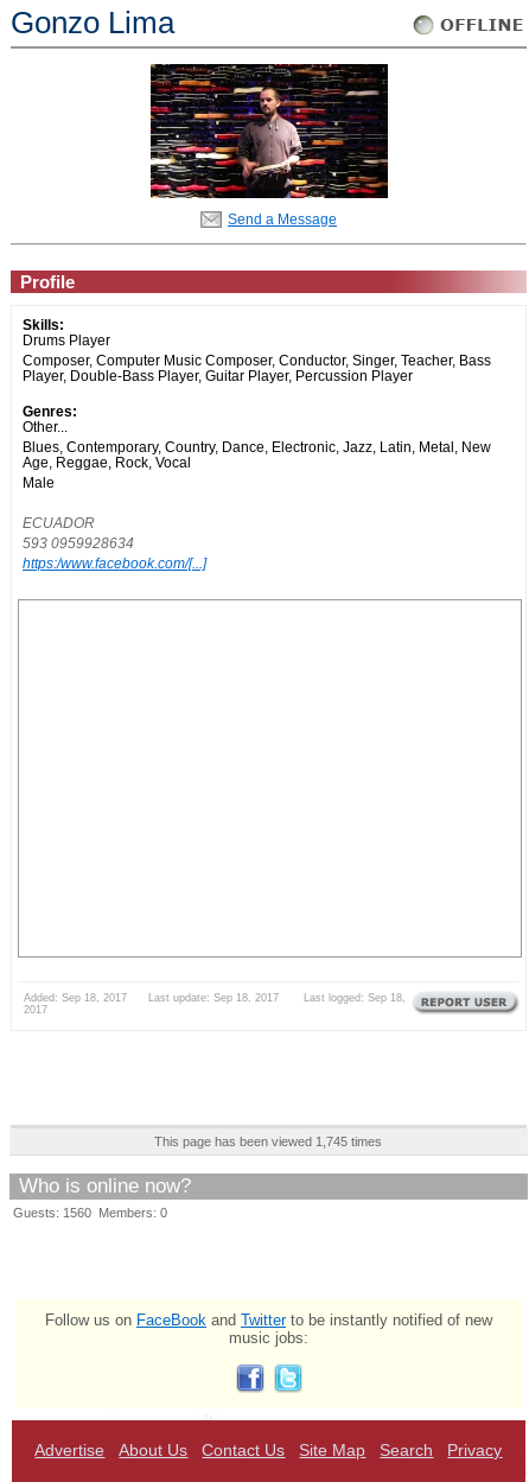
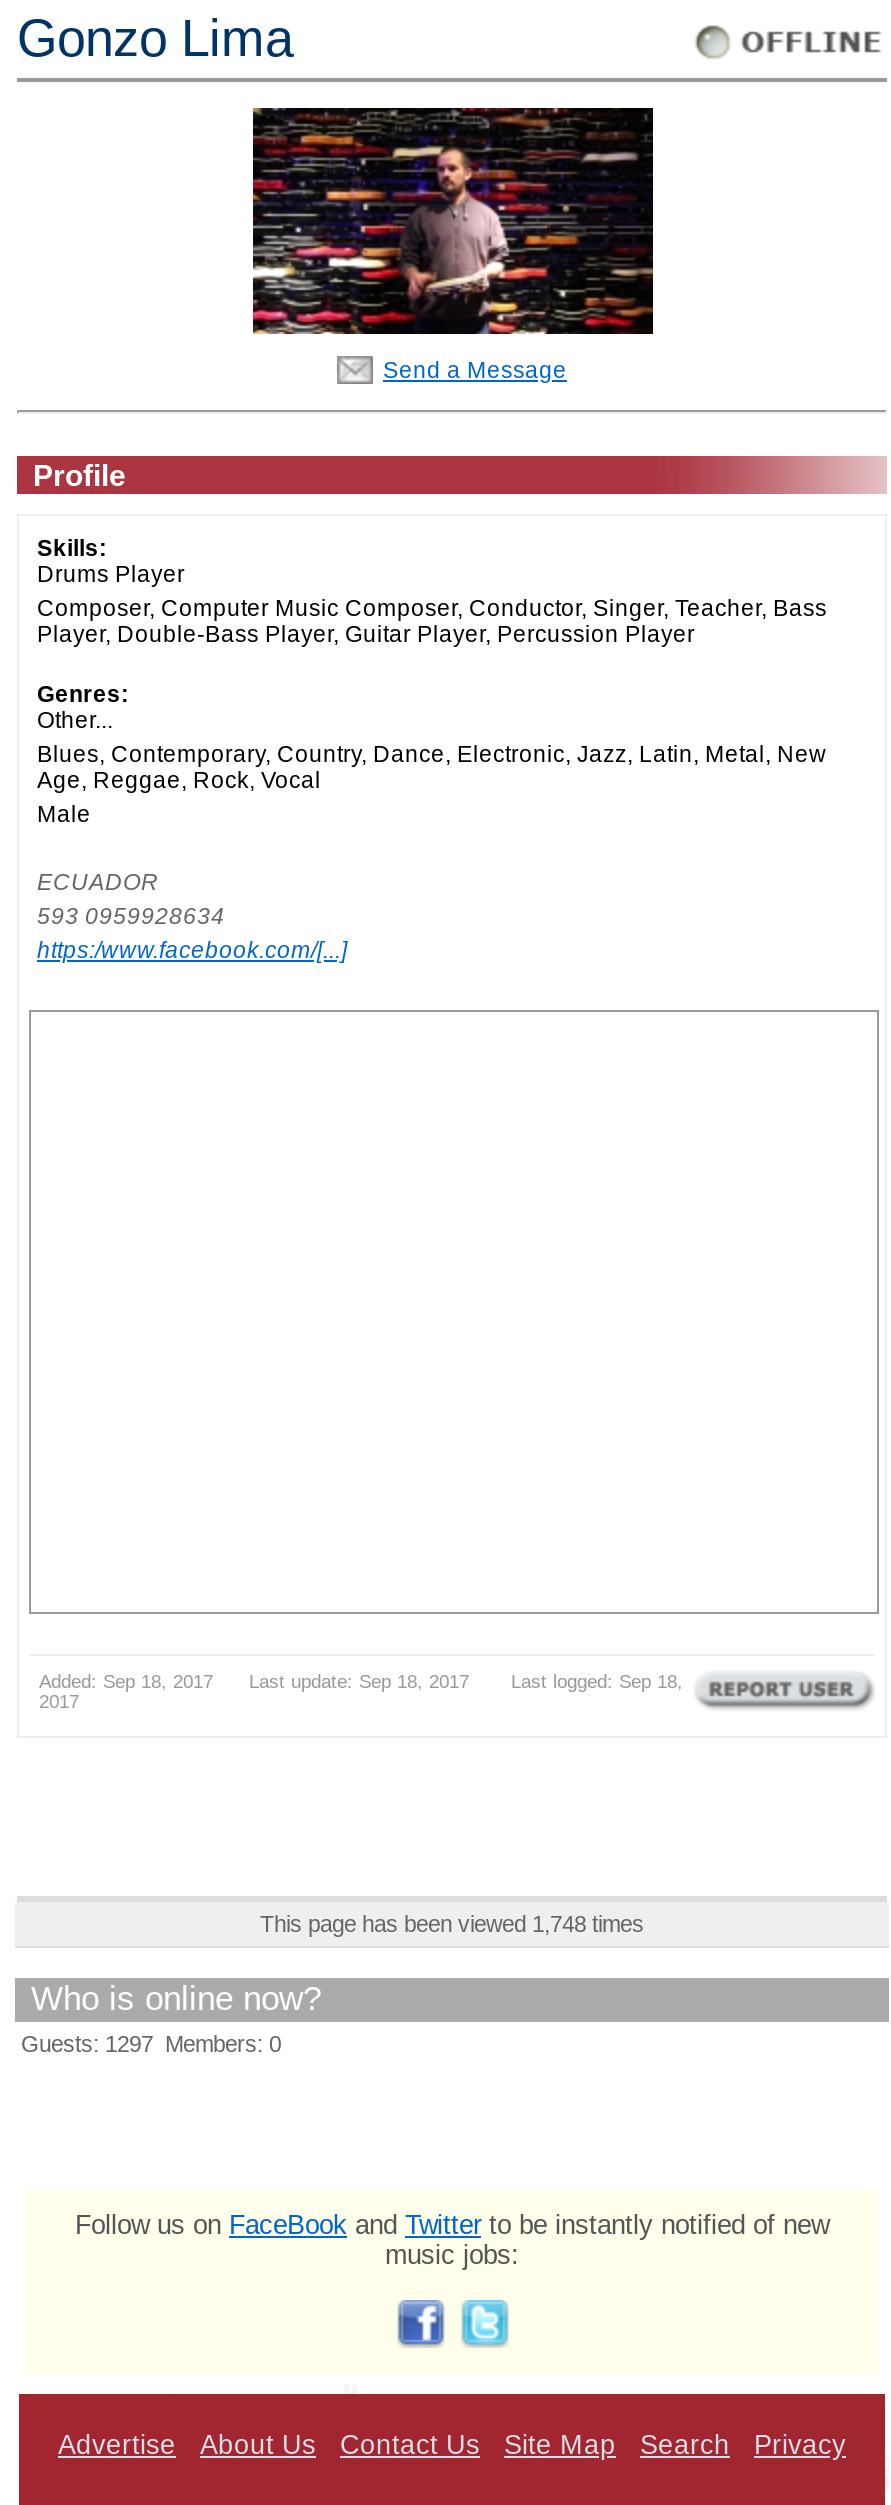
[155,1134,383,1148] This page has been viewed 1,745 times -> [260,1912,644,1936] This page has been viewed 1,748 times
[13,1205,167,1220] Guests: 1560 Members: 0 -> [21,2032,281,2056] Guests: 1297 Members: 0

